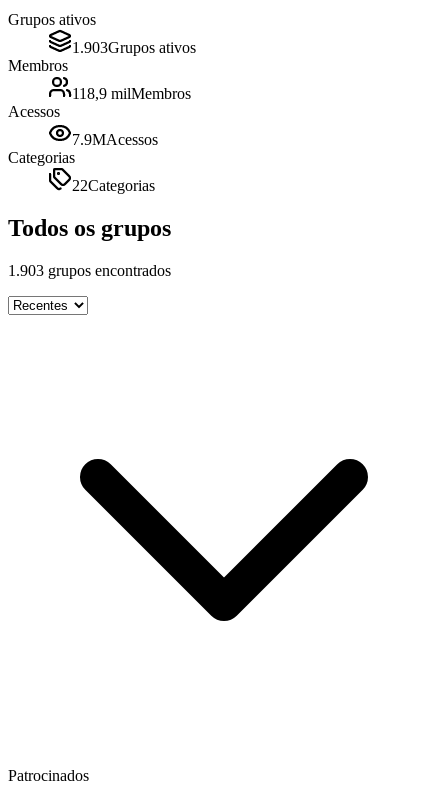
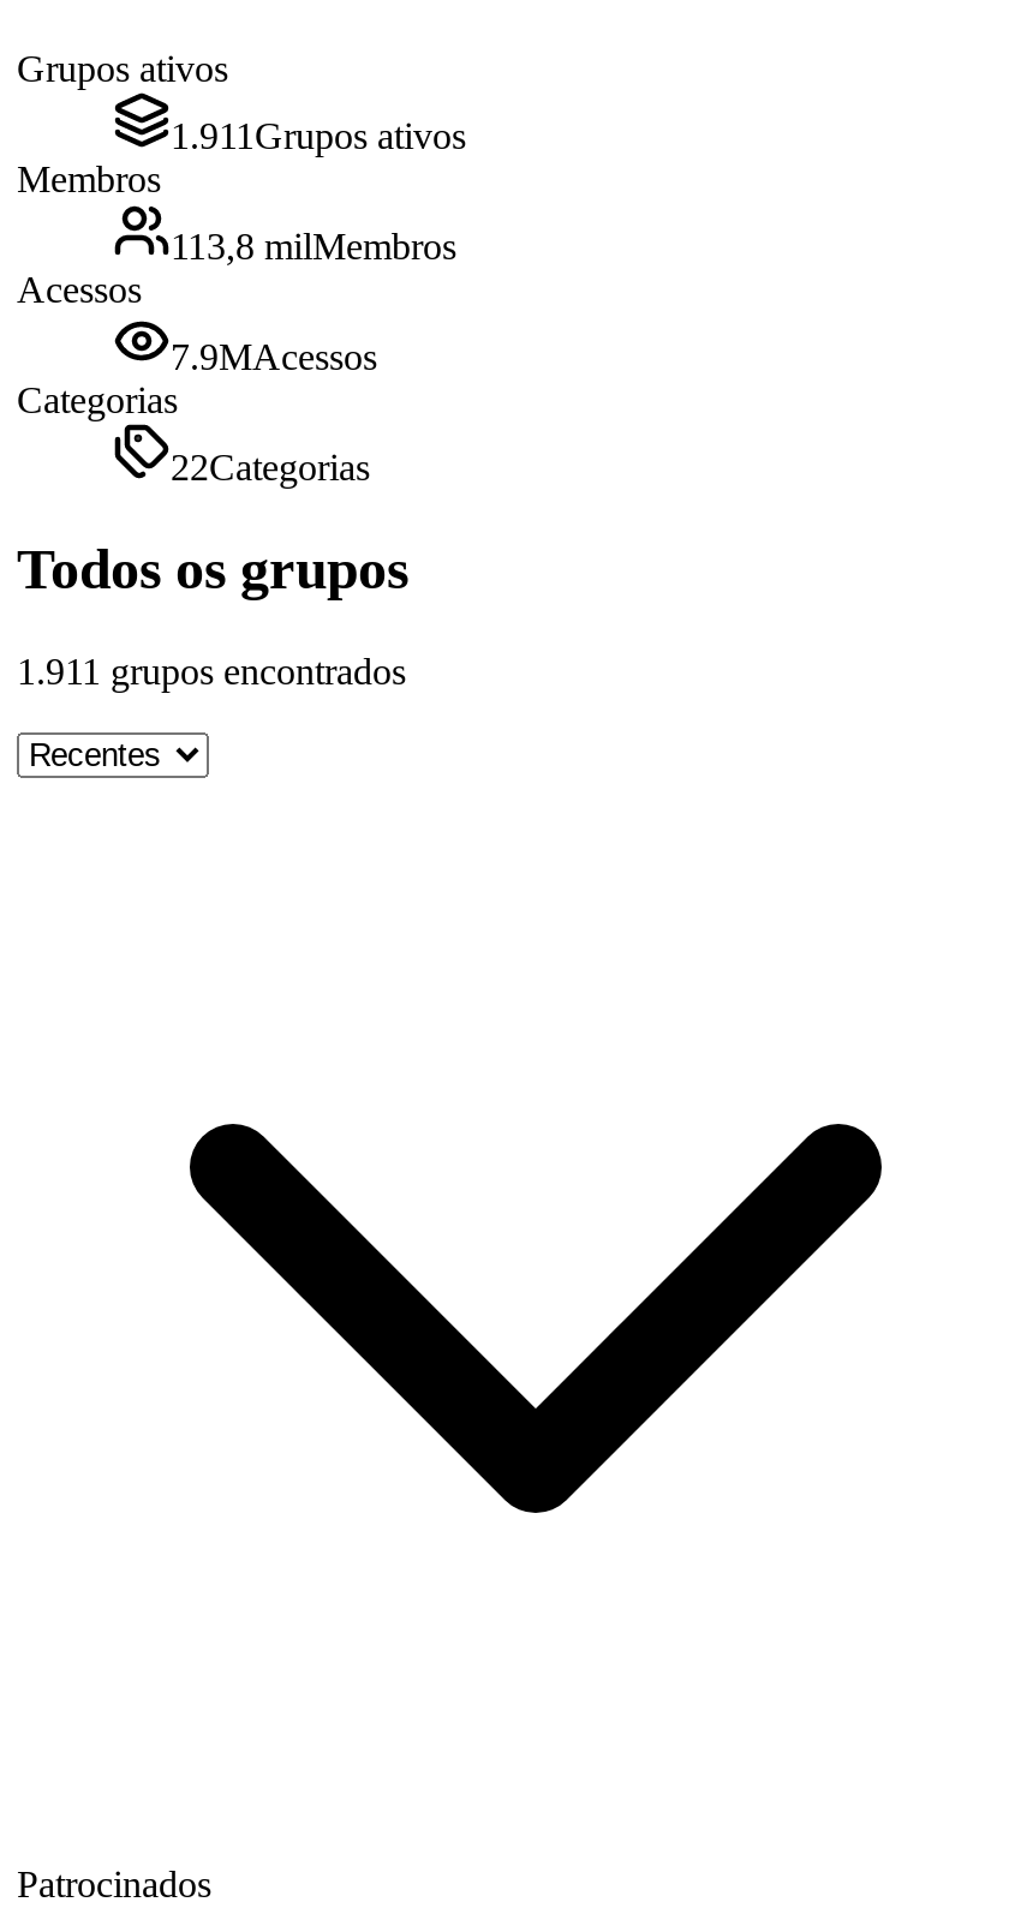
[72,39,196,56] 1.903 Grupos ativos -> [171,115,466,156] 1.911 Grupos ativos
[72,85,191,102] 118,9 milMembros -> [171,226,456,267] 113,8 milMembros
[8,262,171,279] 1.903 grupos encontrados -> [17,650,406,691] 1.911 grupos encontrados

